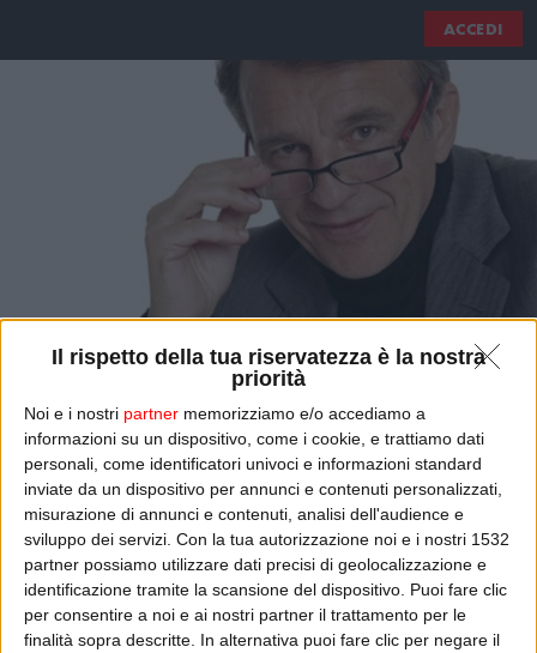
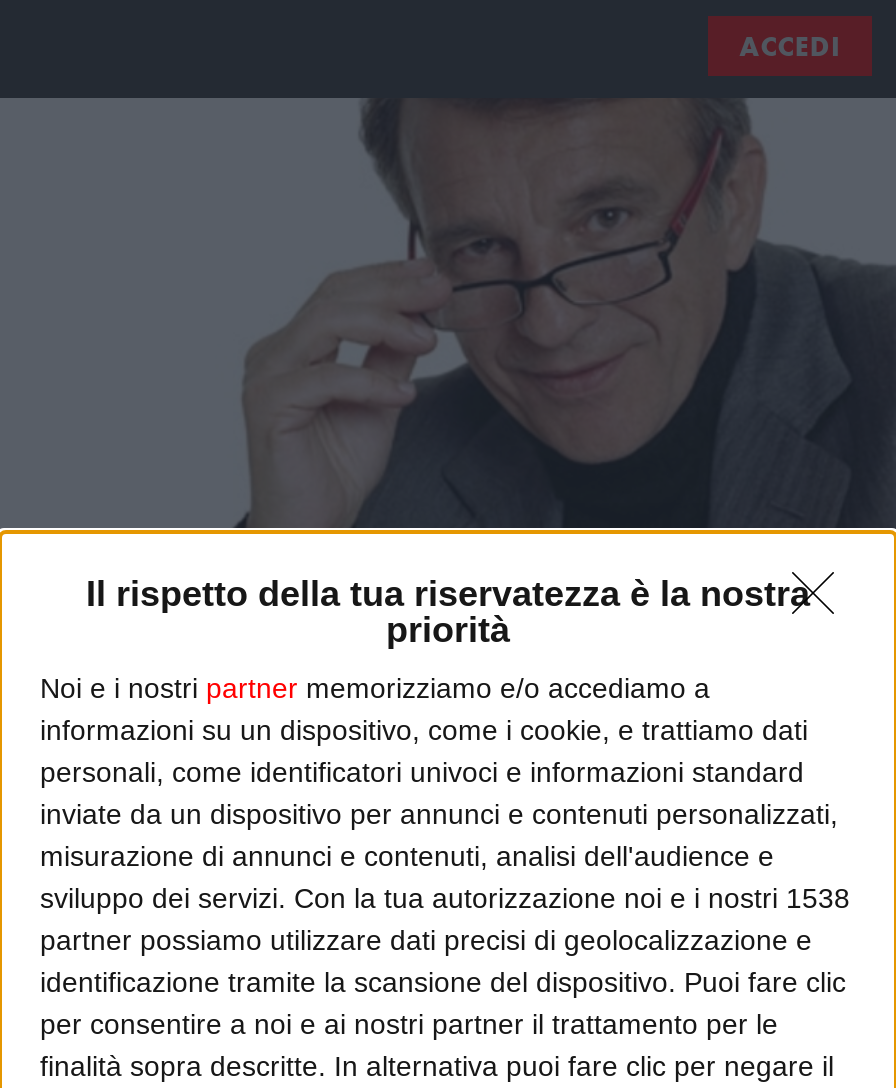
[24,530,509,549] sviluppo dei servizi. Con la tua autorizzazione noi e i nostri 1532 -> [40,882,850,914] sviluppo dei servizi. Con la tua autorizzazione noi e i nostri 1538

